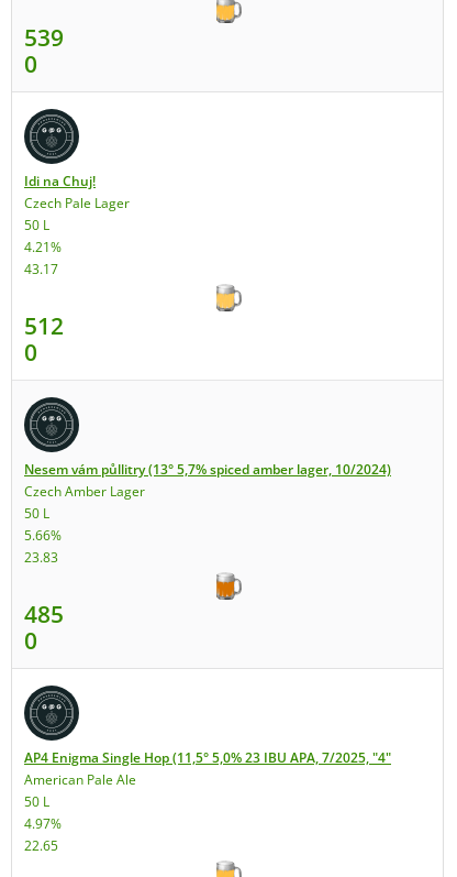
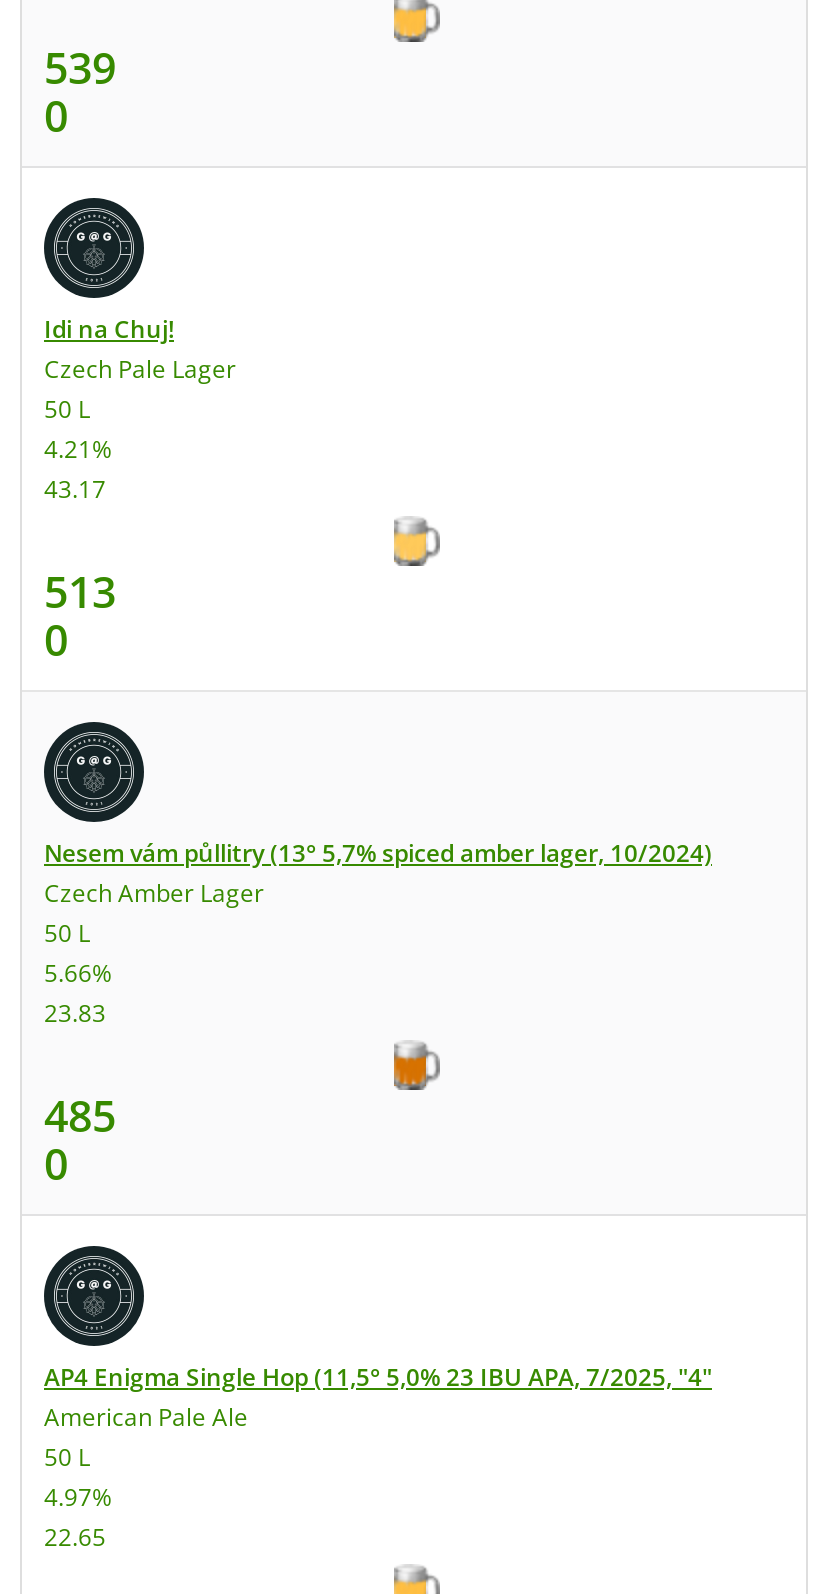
[24,309,64,341] 512 -> [44,562,116,620] 513

